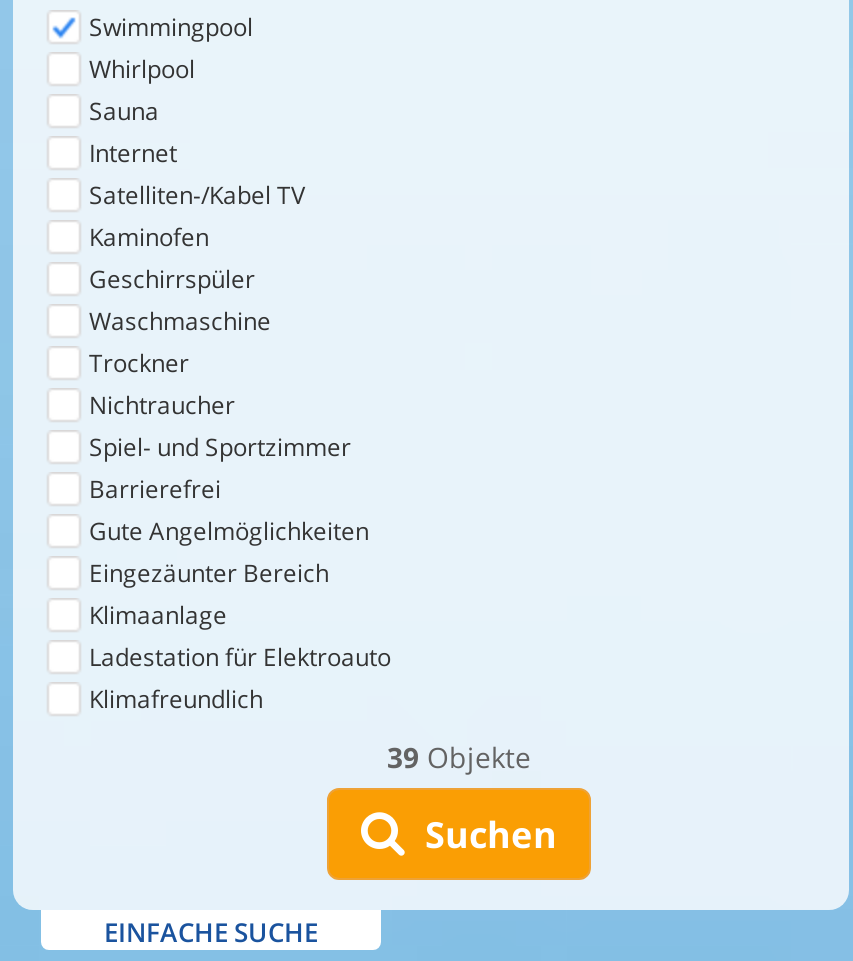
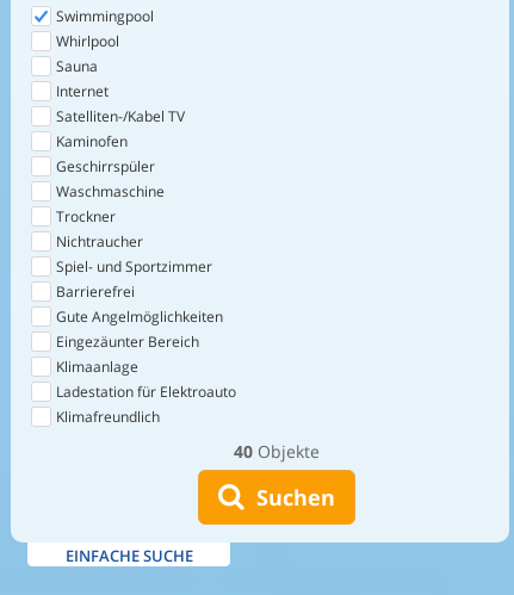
[387,738,531,776] 39 Objekte -> [234,440,320,463] 40 Objekte

